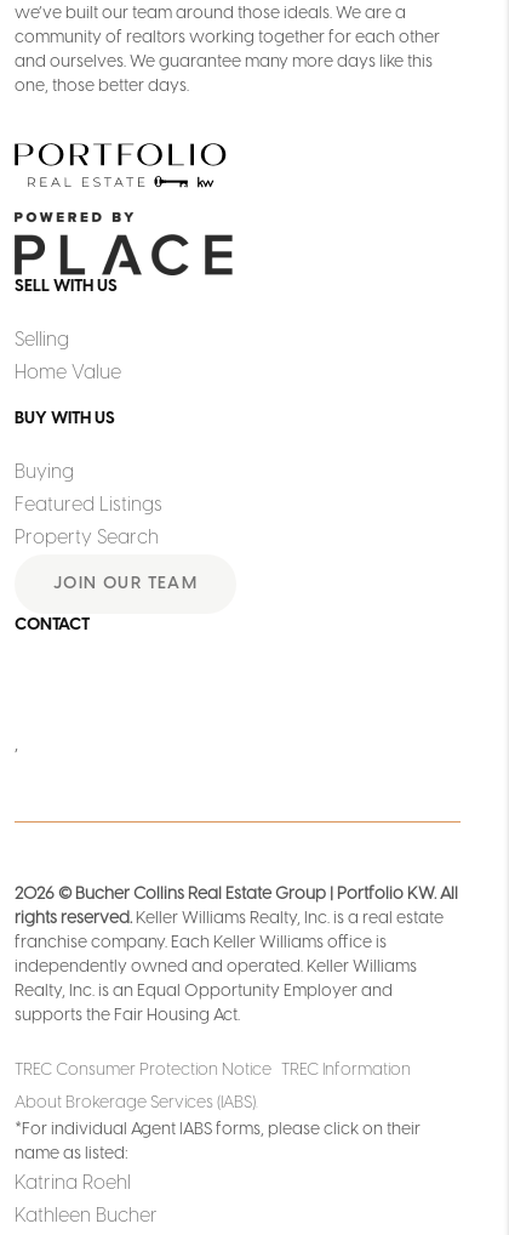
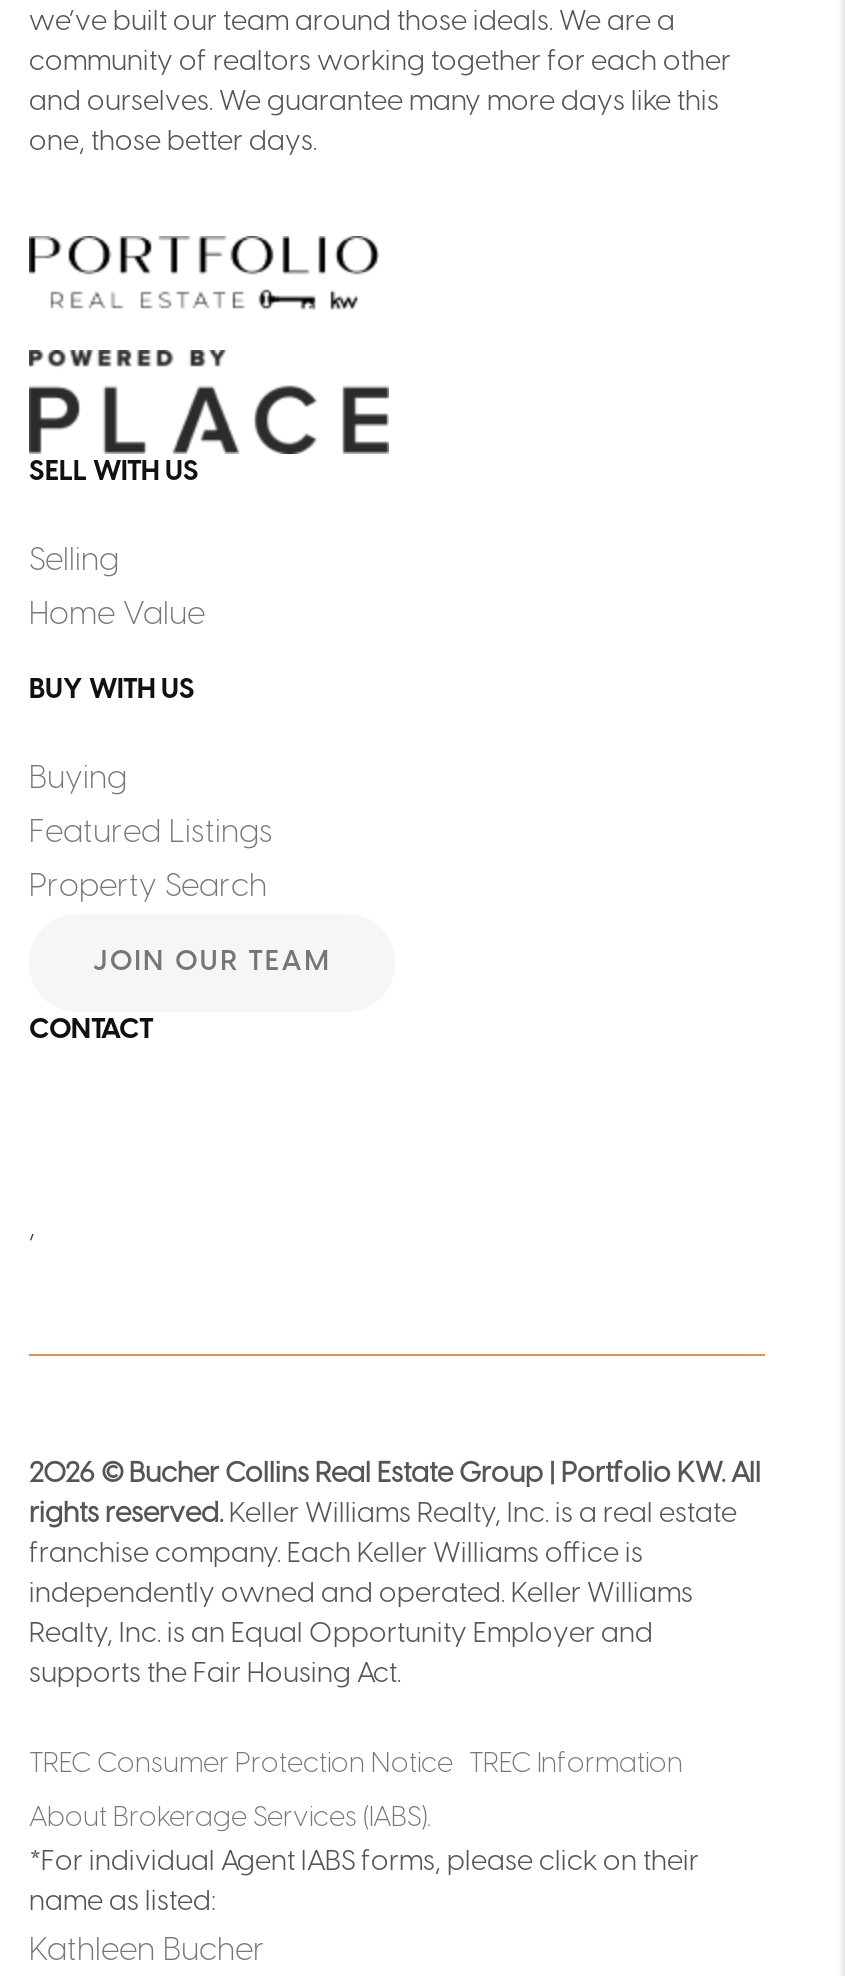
[15,1173,131,1193] Katrina Roehl -> none

